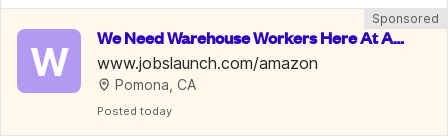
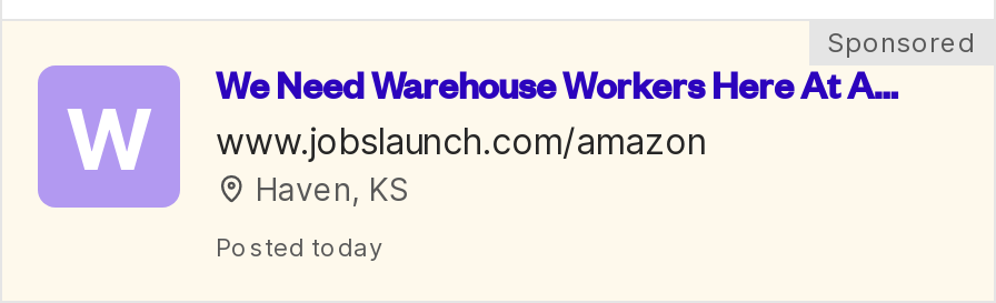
[115,76,196,93] Pomona, CA -> [256,170,409,208] Haven, KS

